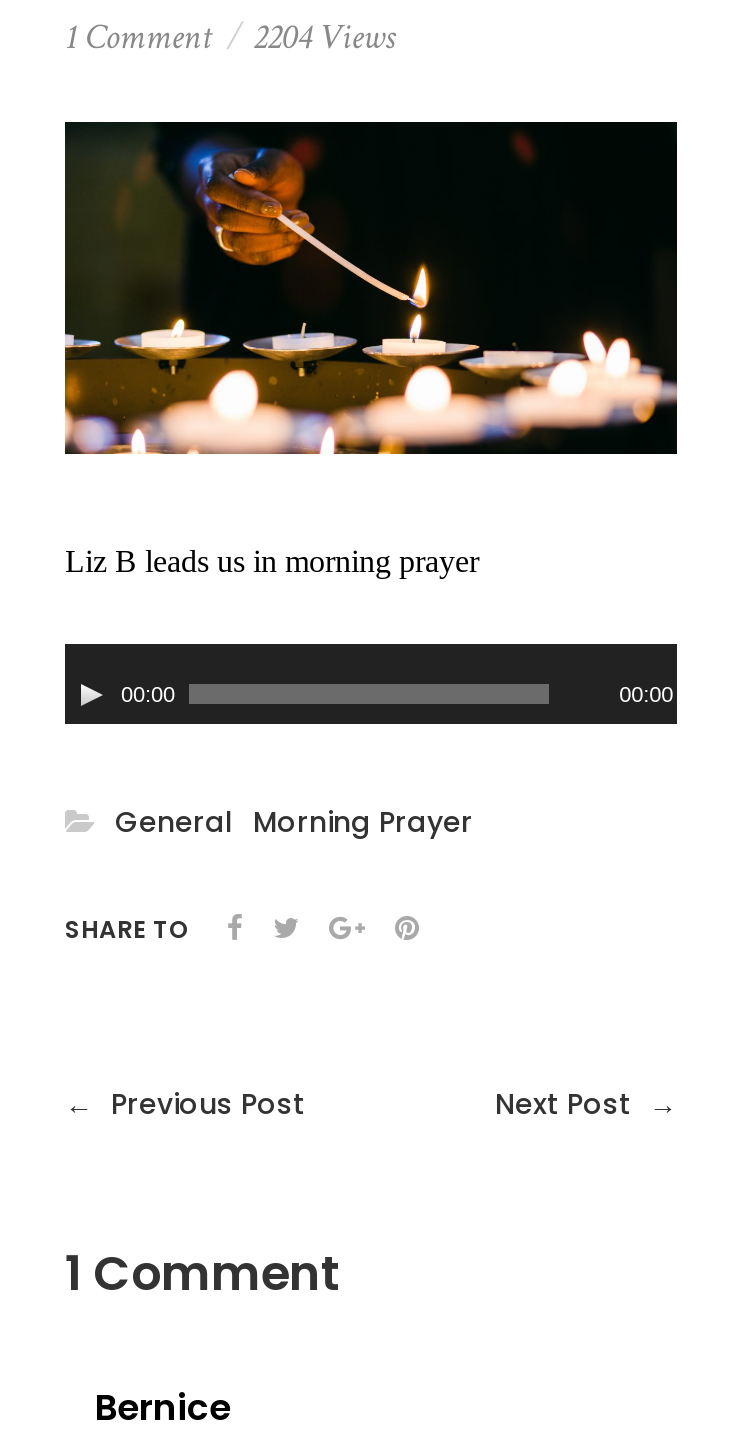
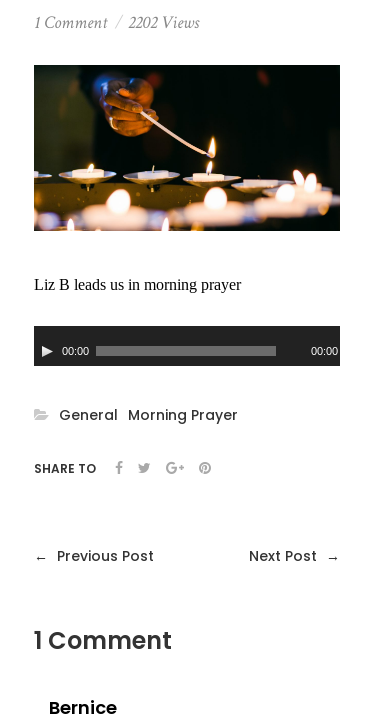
[65,14,395,60] 1 Comment 2204 Views -> [34,11,199,34] 1 Comment 2202 Views

